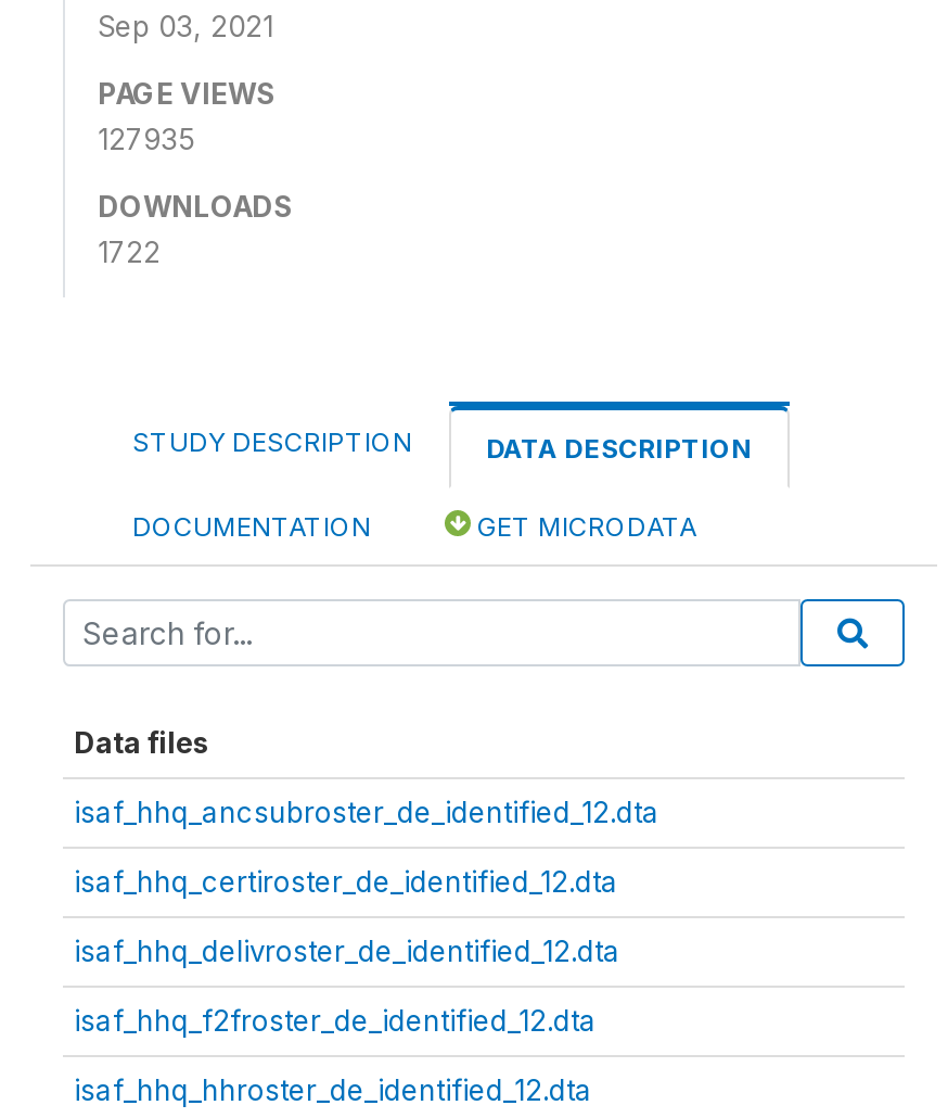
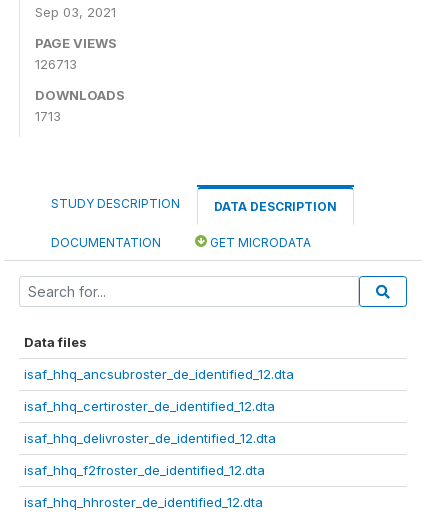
[98,122,195,156] 127935 -> [35,56,77,72] 126713
[98,234,161,269] 1722 -> [35,108,61,124] 1713

